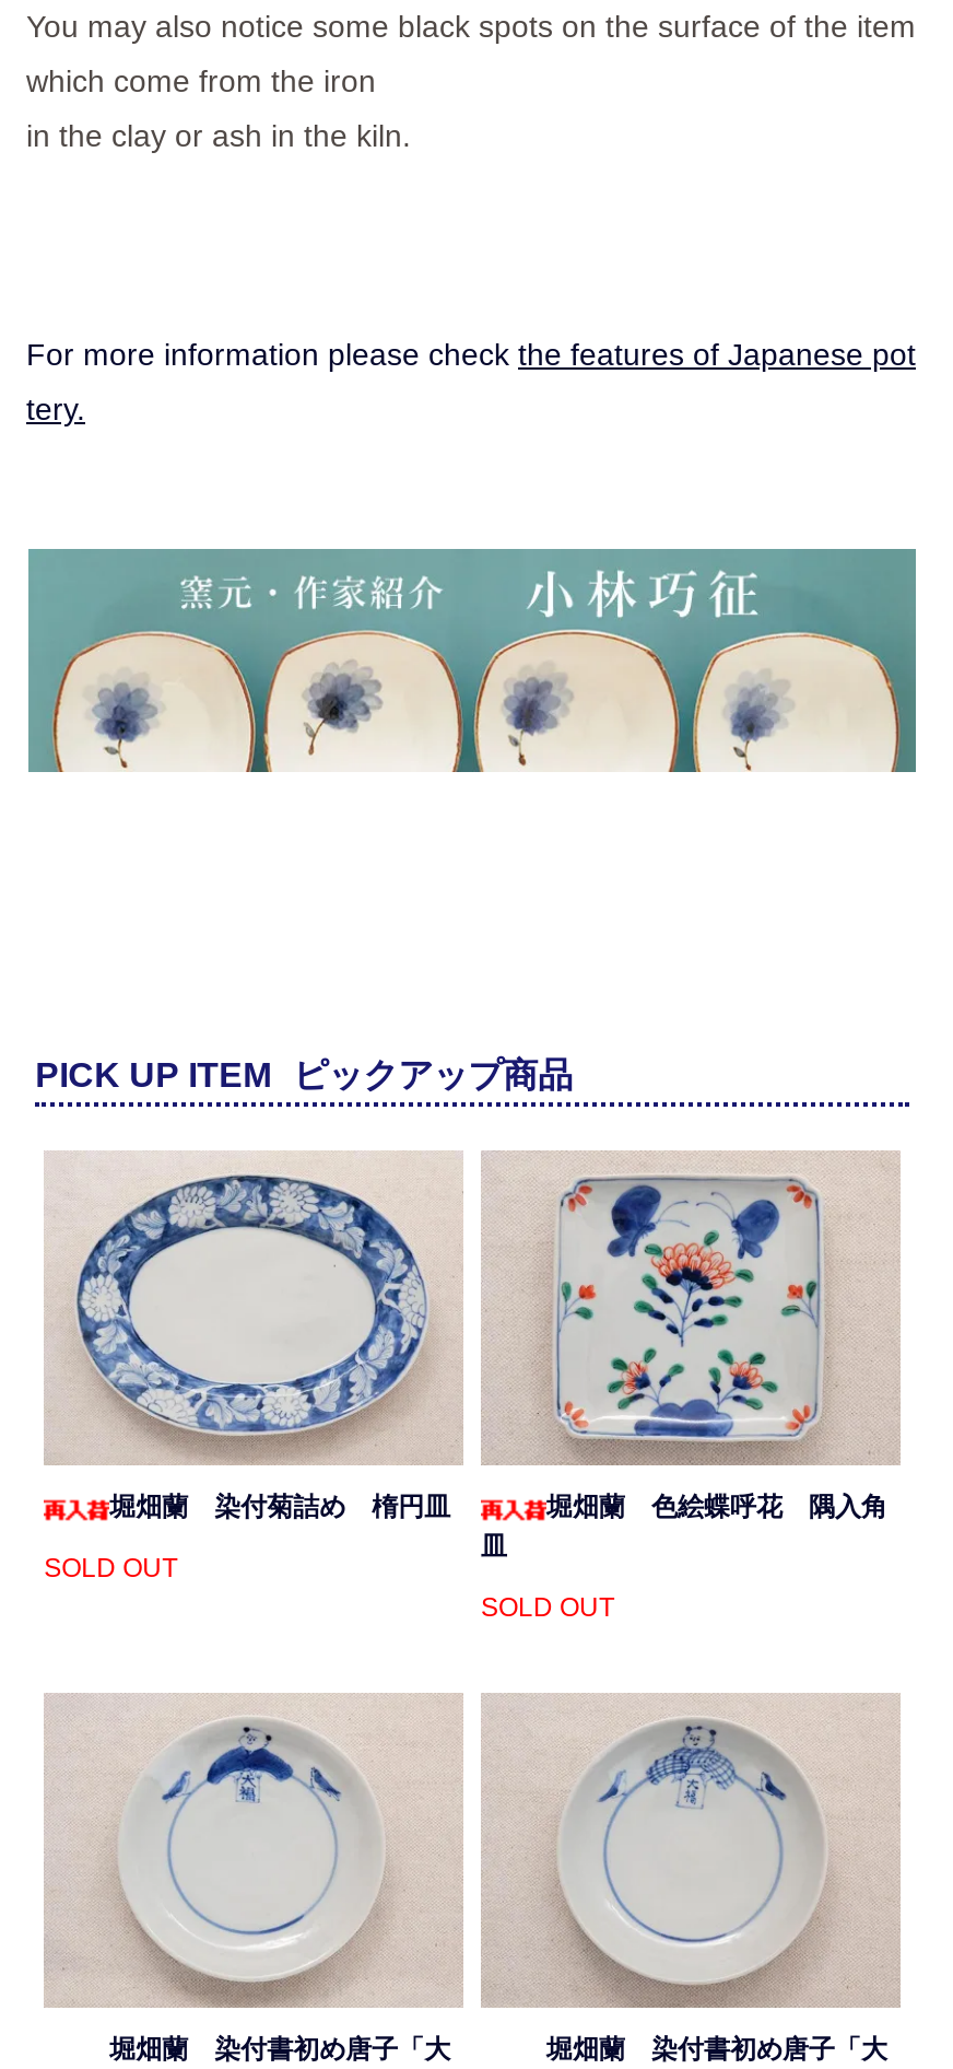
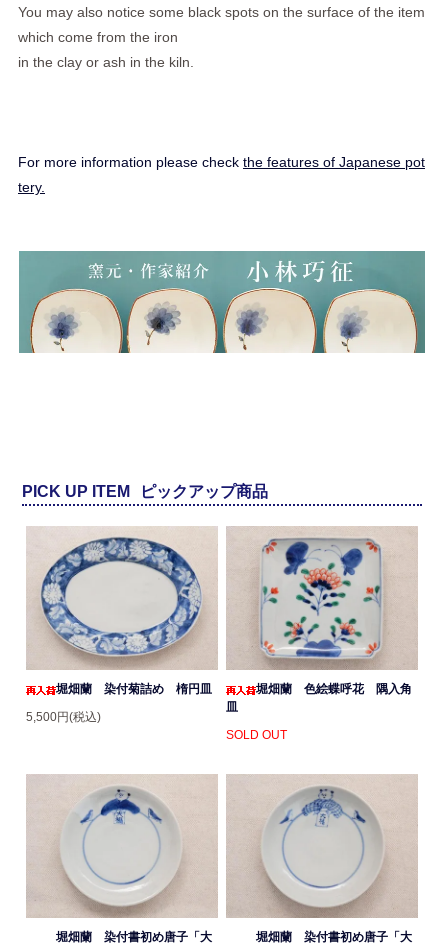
[44,1553,177,1584] SOLD OUT -> [26,710,101,724] 5,500円(税込)

